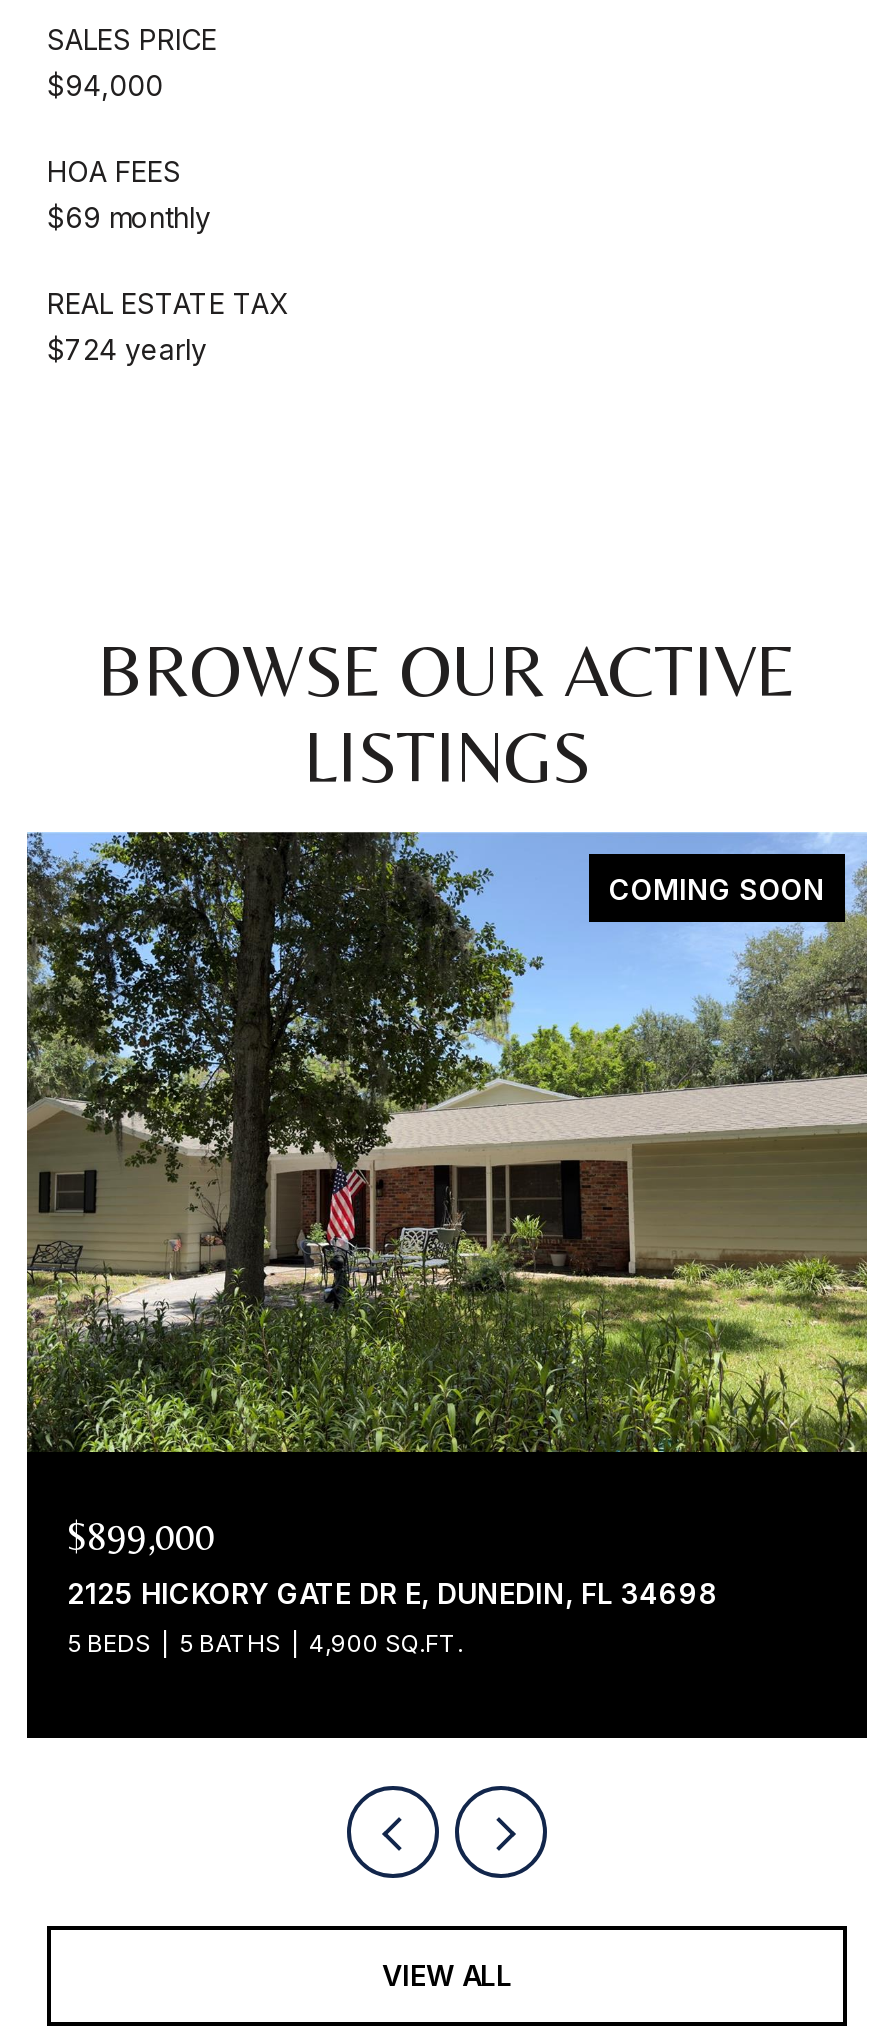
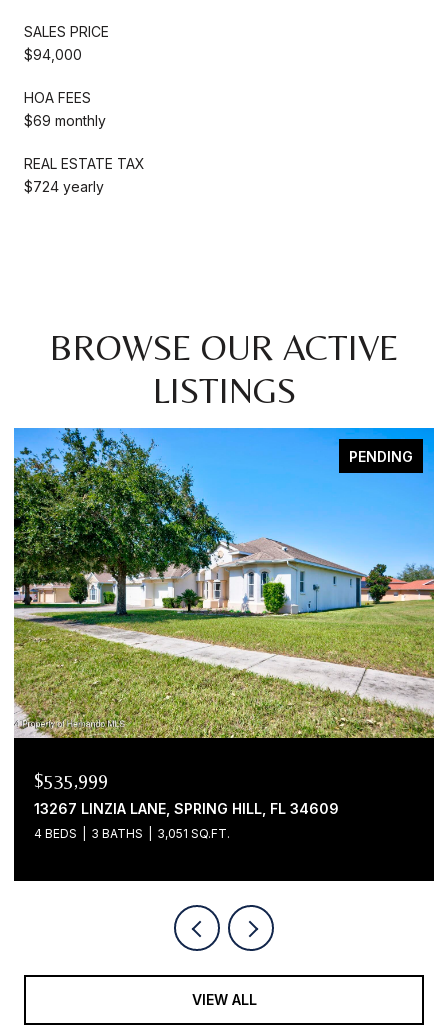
[25,830,869,1454] [image] | COMING SOON -> [13,427,435,739] [image] | PENDING
[67,1511,719,1609] $899,000 | 2125 HICKORY GATE DR E, DUNEDIN, FL 34698 -> [34,768,339,817] $535,999 | 13267 LINZIA LANE, SPRING HILL, FL 34609
[67,1627,463,1657] 5 BEDS | 5 BATHS | 4,900 SQ.FT. -> [34,826,230,841] 4 BEDS | 3 BATHS | 3,051 SQ.FT.

